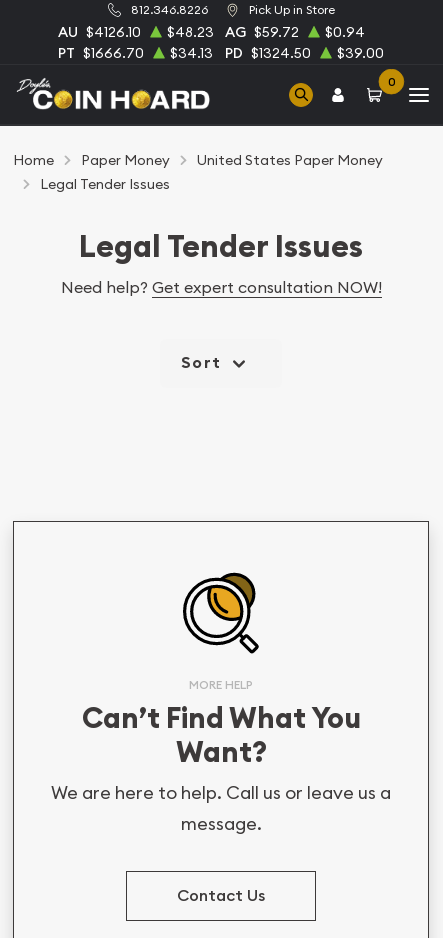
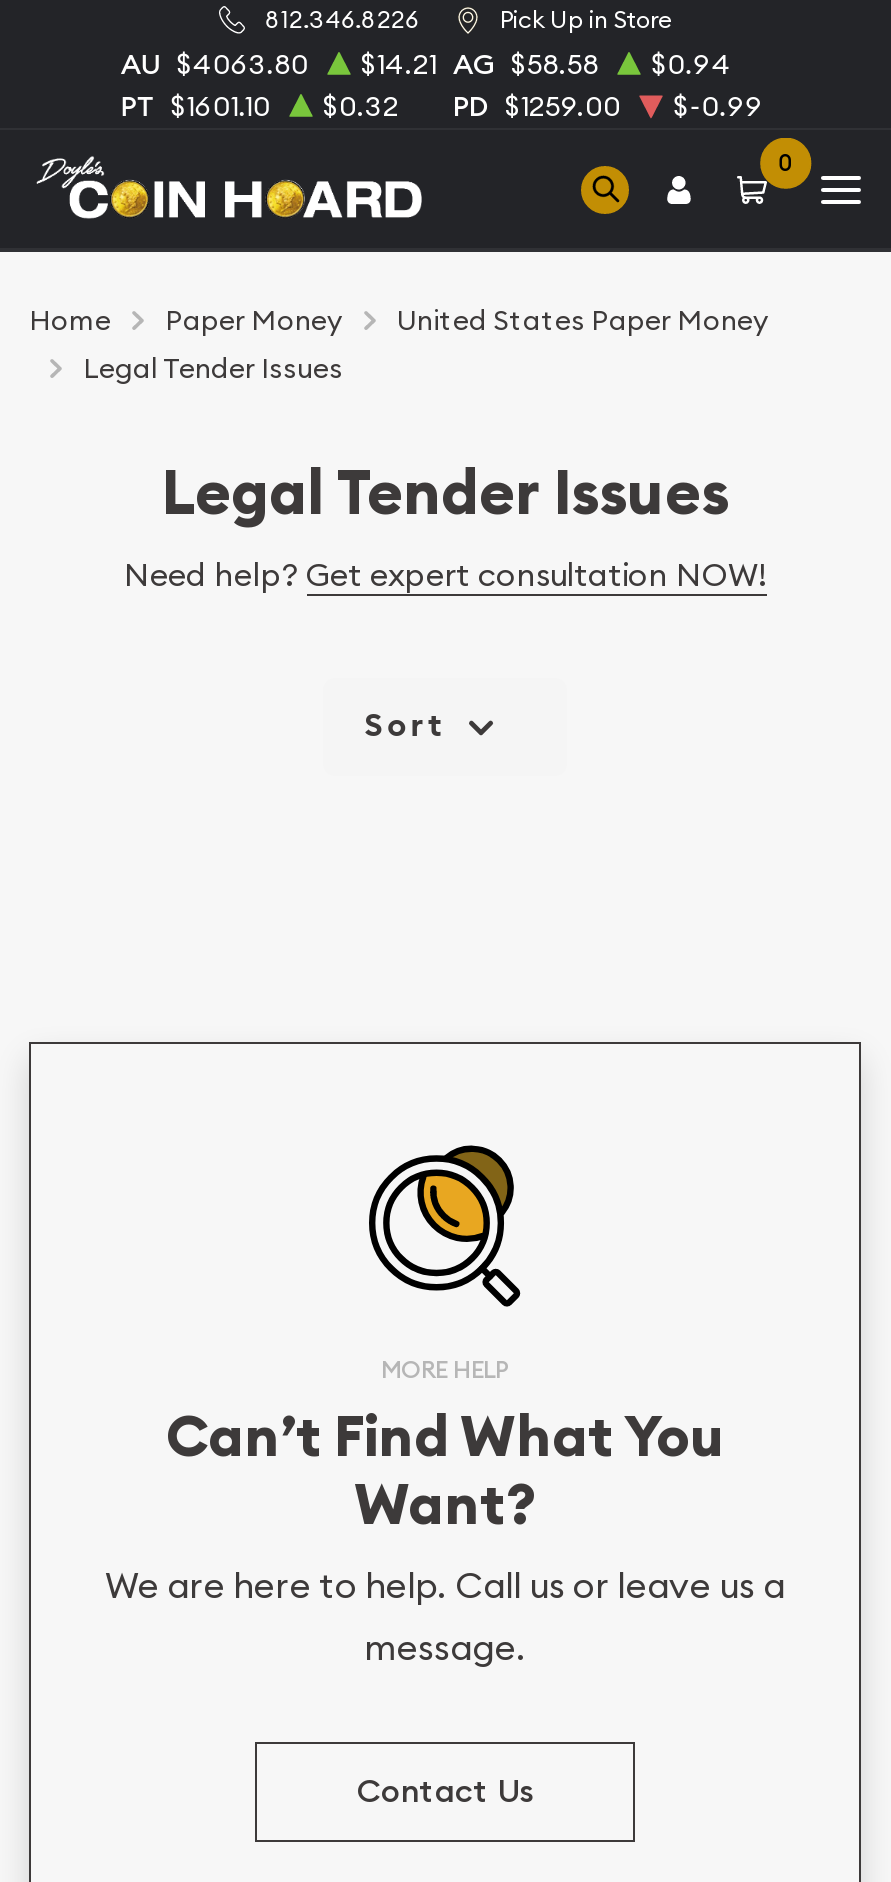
[58,22,299,40] AU $4126.10 | $48.23 | AG $59.72 -> [121,45,599,81] AU $4063.80 | $14.21 AG $58.58
[58,43,144,61] PT $1666.70 -> [121,87,271,123] PT $1601.10
[170,43,213,61] $34.13 -> [323,87,399,123] $0.32
[225,43,311,61] PD $1324.50 -> [453,87,621,123] PD $1259.00
[337,43,384,61] $39.00 -> [673,87,763,123] $-0.99

